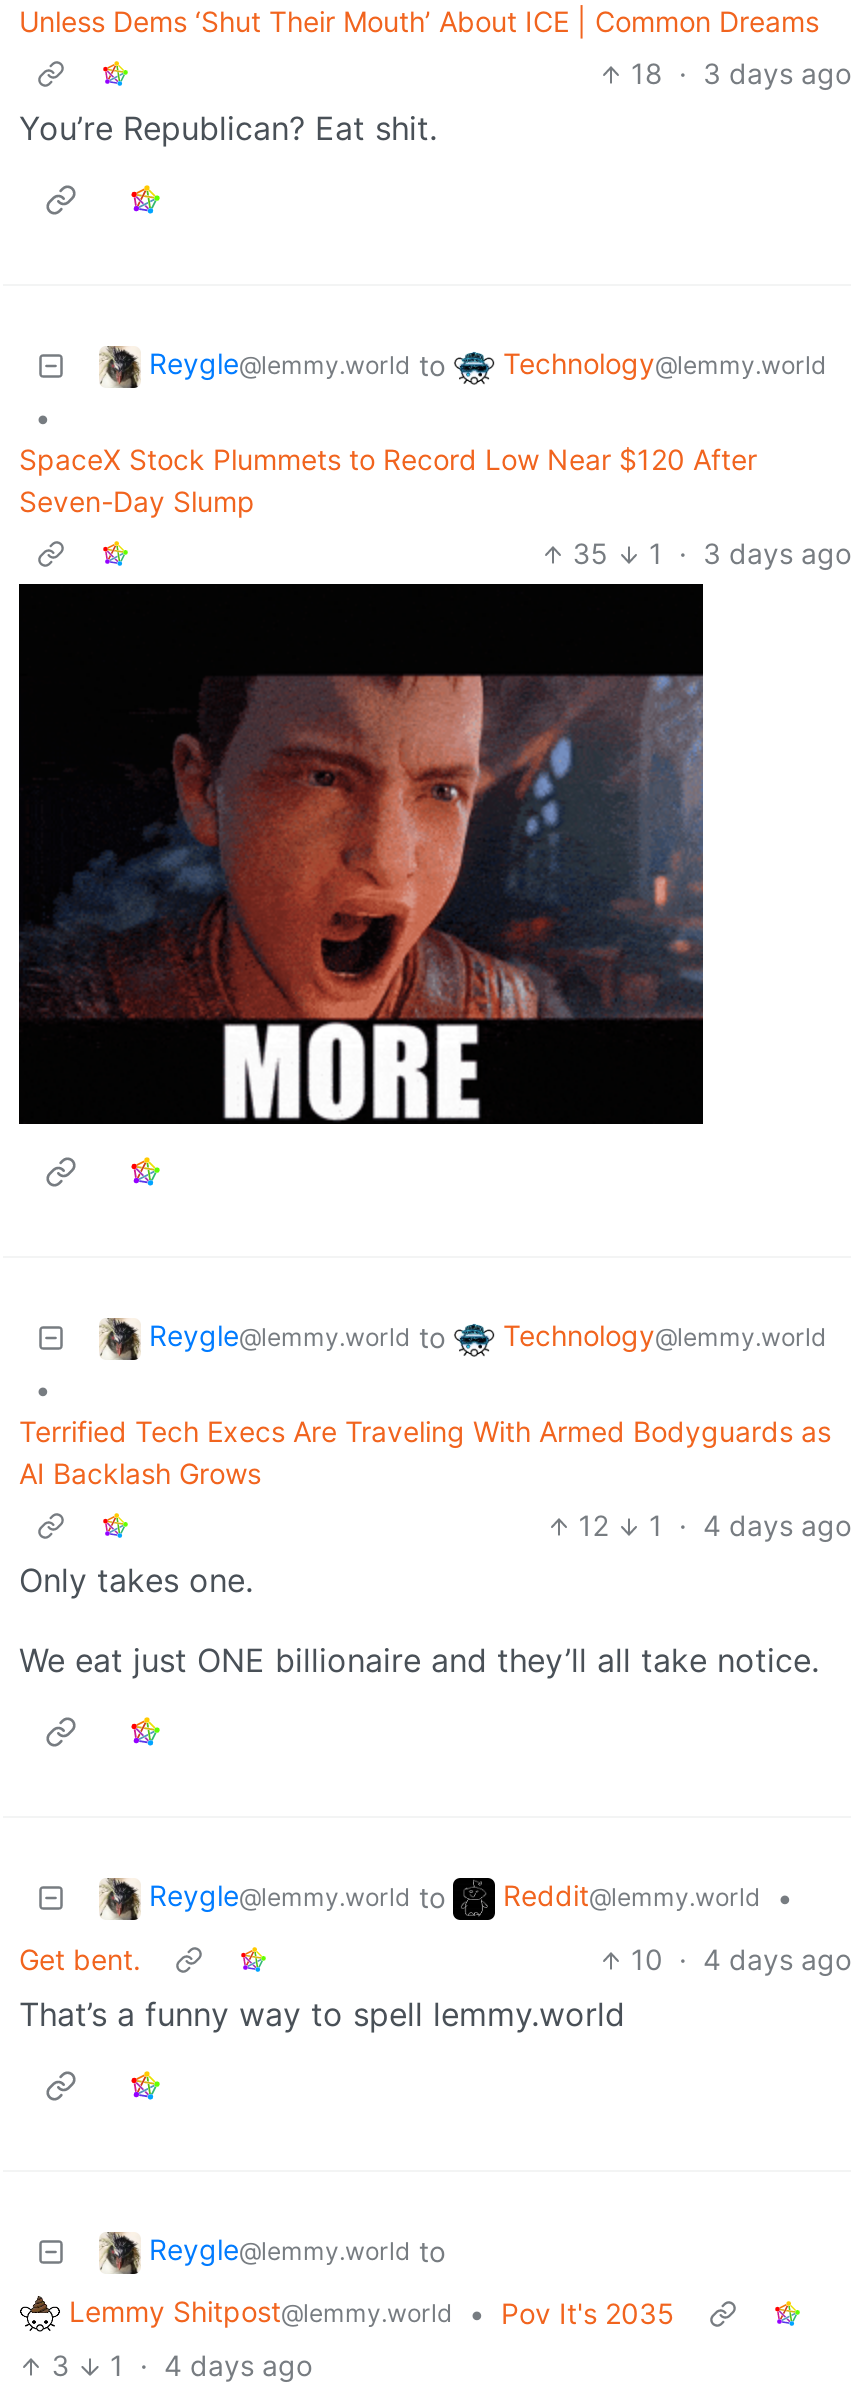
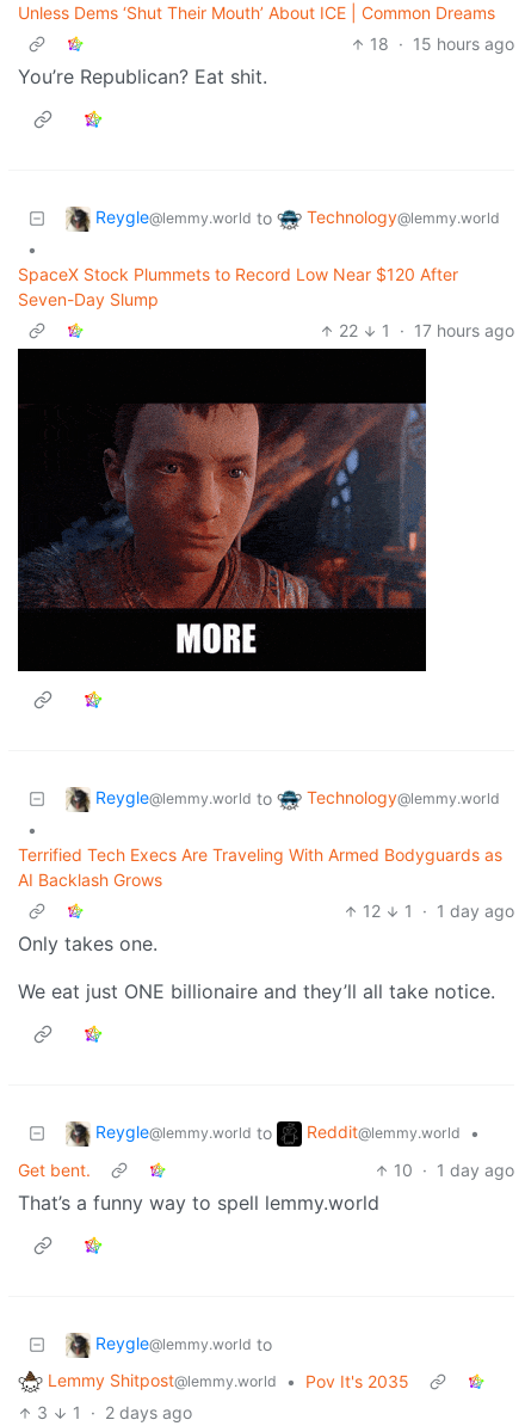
[631,56,851,90] 18 · 3 days ago -> [370,34,514,54] 18 · 15 hours ago
[573,536,609,570] 35 -> [339,320,358,341] 22
[649,536,851,570] 1 · 3 days ago -> [382,320,514,341] 1 · 17 hours ago
[61,674,705,1122] [image] -> [44,404,427,670] [image]
[579,1508,851,1542] 12 1 · 4 days ago -> [362,901,514,921] 12 1 · 1 day ago
[631,1942,851,1976] 10 · 4 days ago -> [394,1160,514,1180] 10 · 1 day ago
[51,2348,312,2382] 3 1 · 4 days ago -> [37,1402,192,1423] 3 1 · 2 days ago

